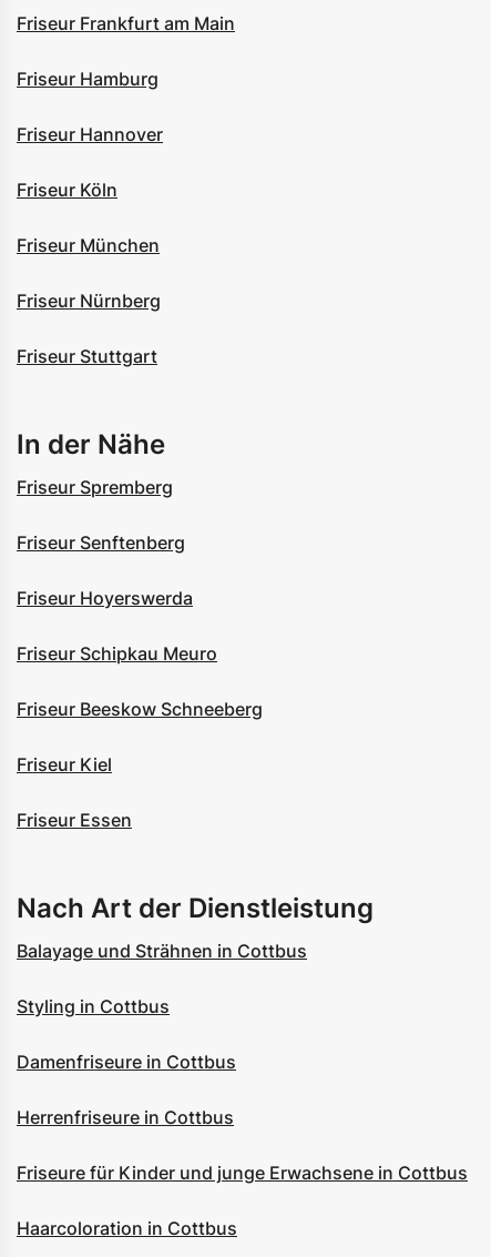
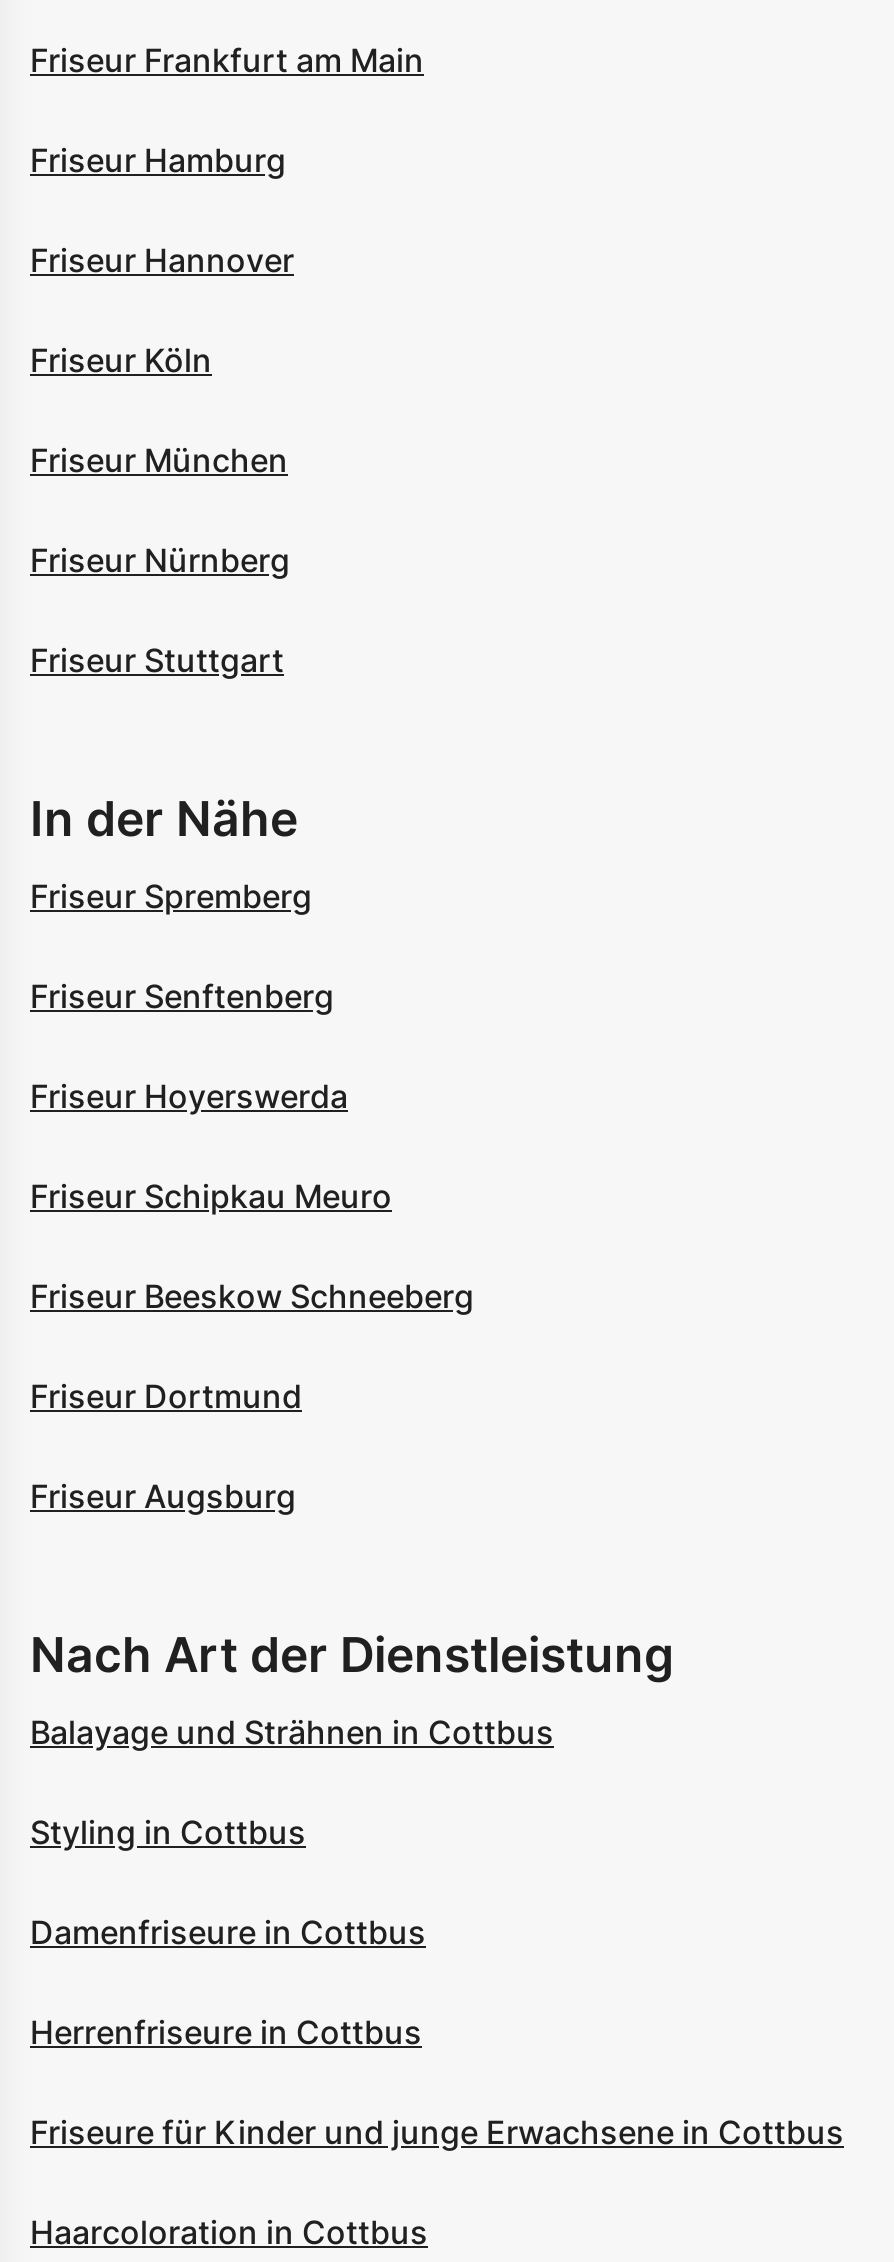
[17,753,112,776] Friseur Kiel -> [30,1376,302,1416] Friseur Dortmund
[17,809,132,831] Friseur Essen -> [30,1476,296,1516] Friseur Augsburg

